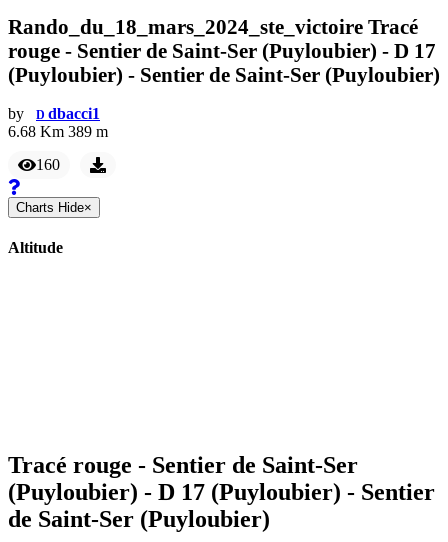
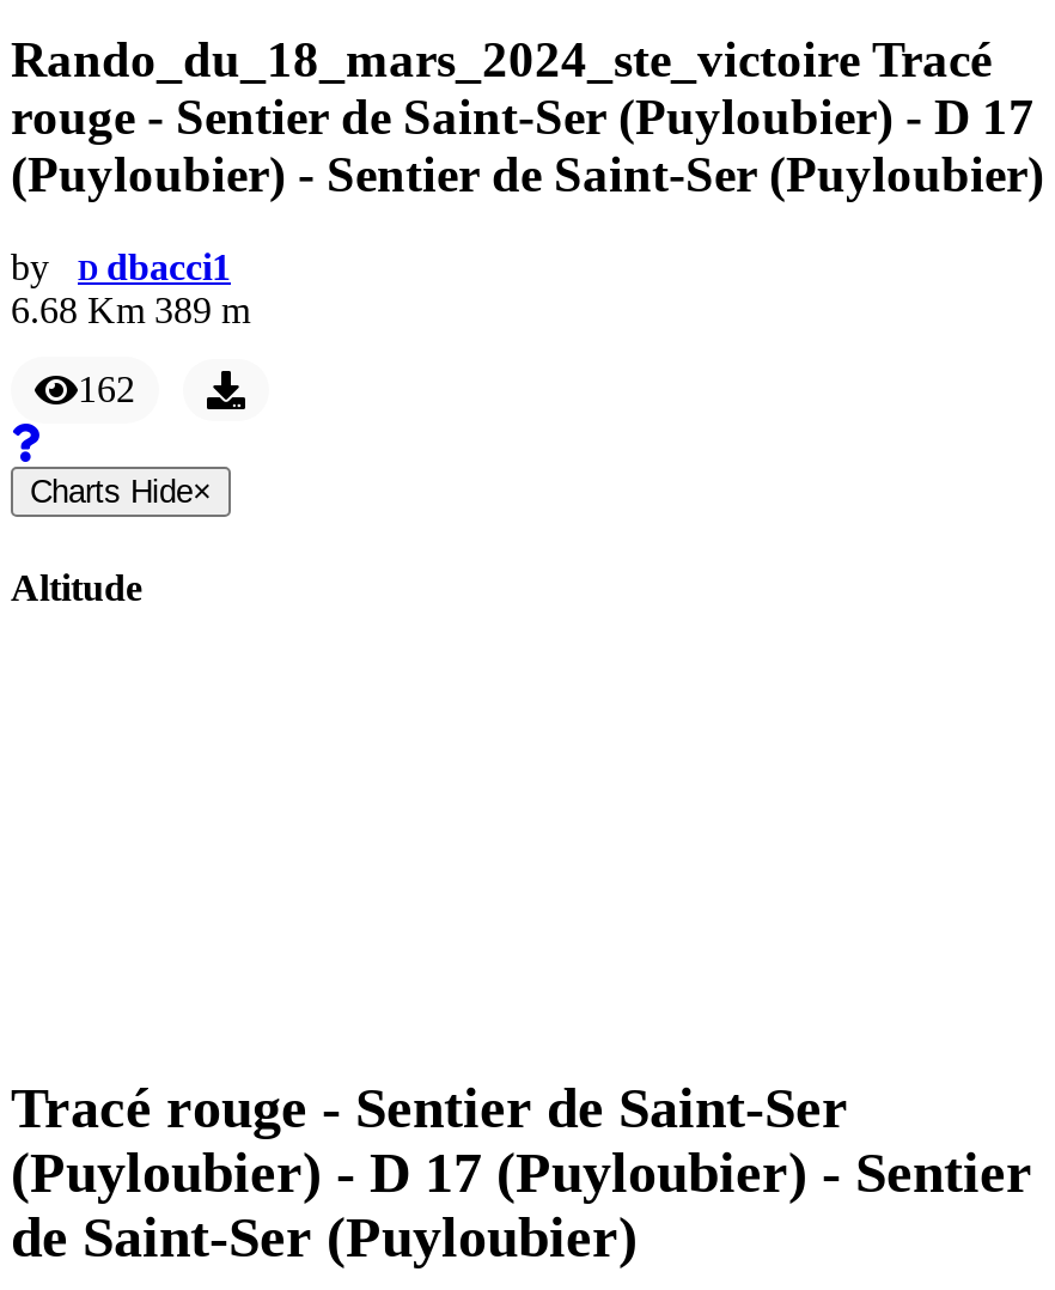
[36,155,60,172] 160 -> [78,367,135,408] 162

